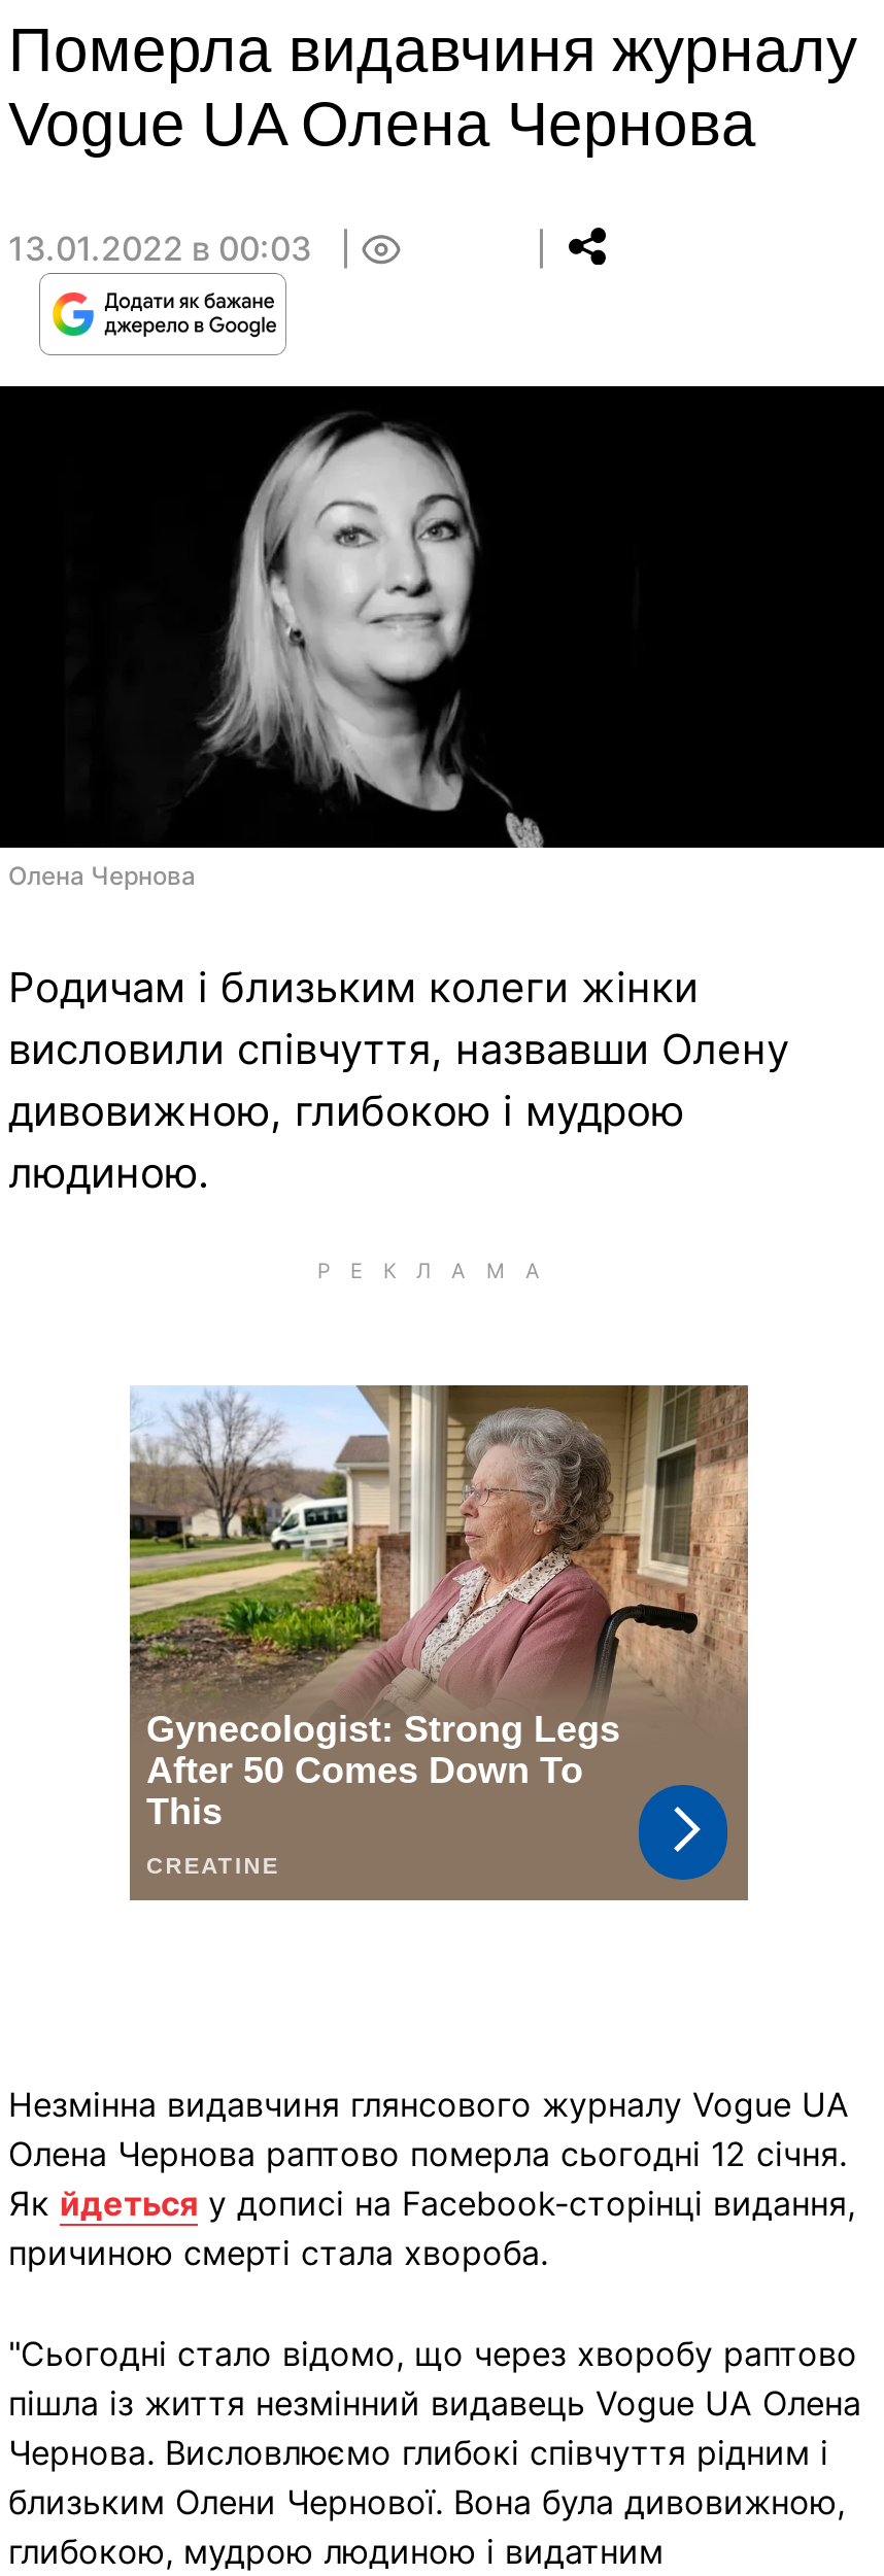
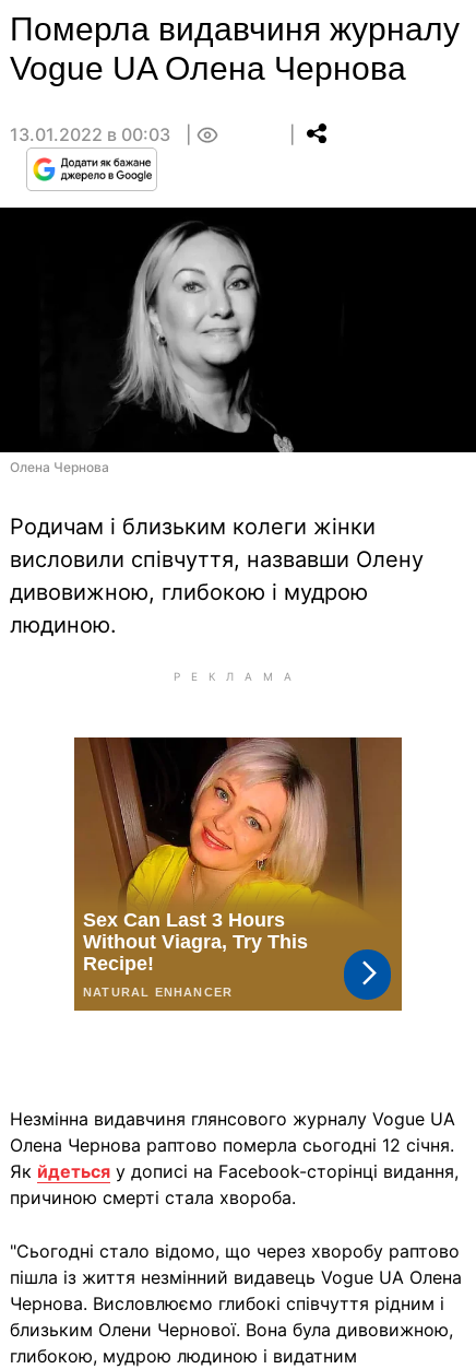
[128,1383,748,1900] [image] -> [73,736,402,1011] [image]

